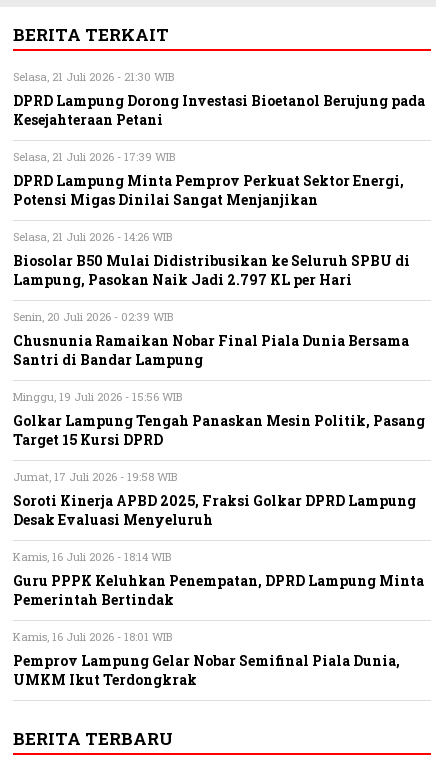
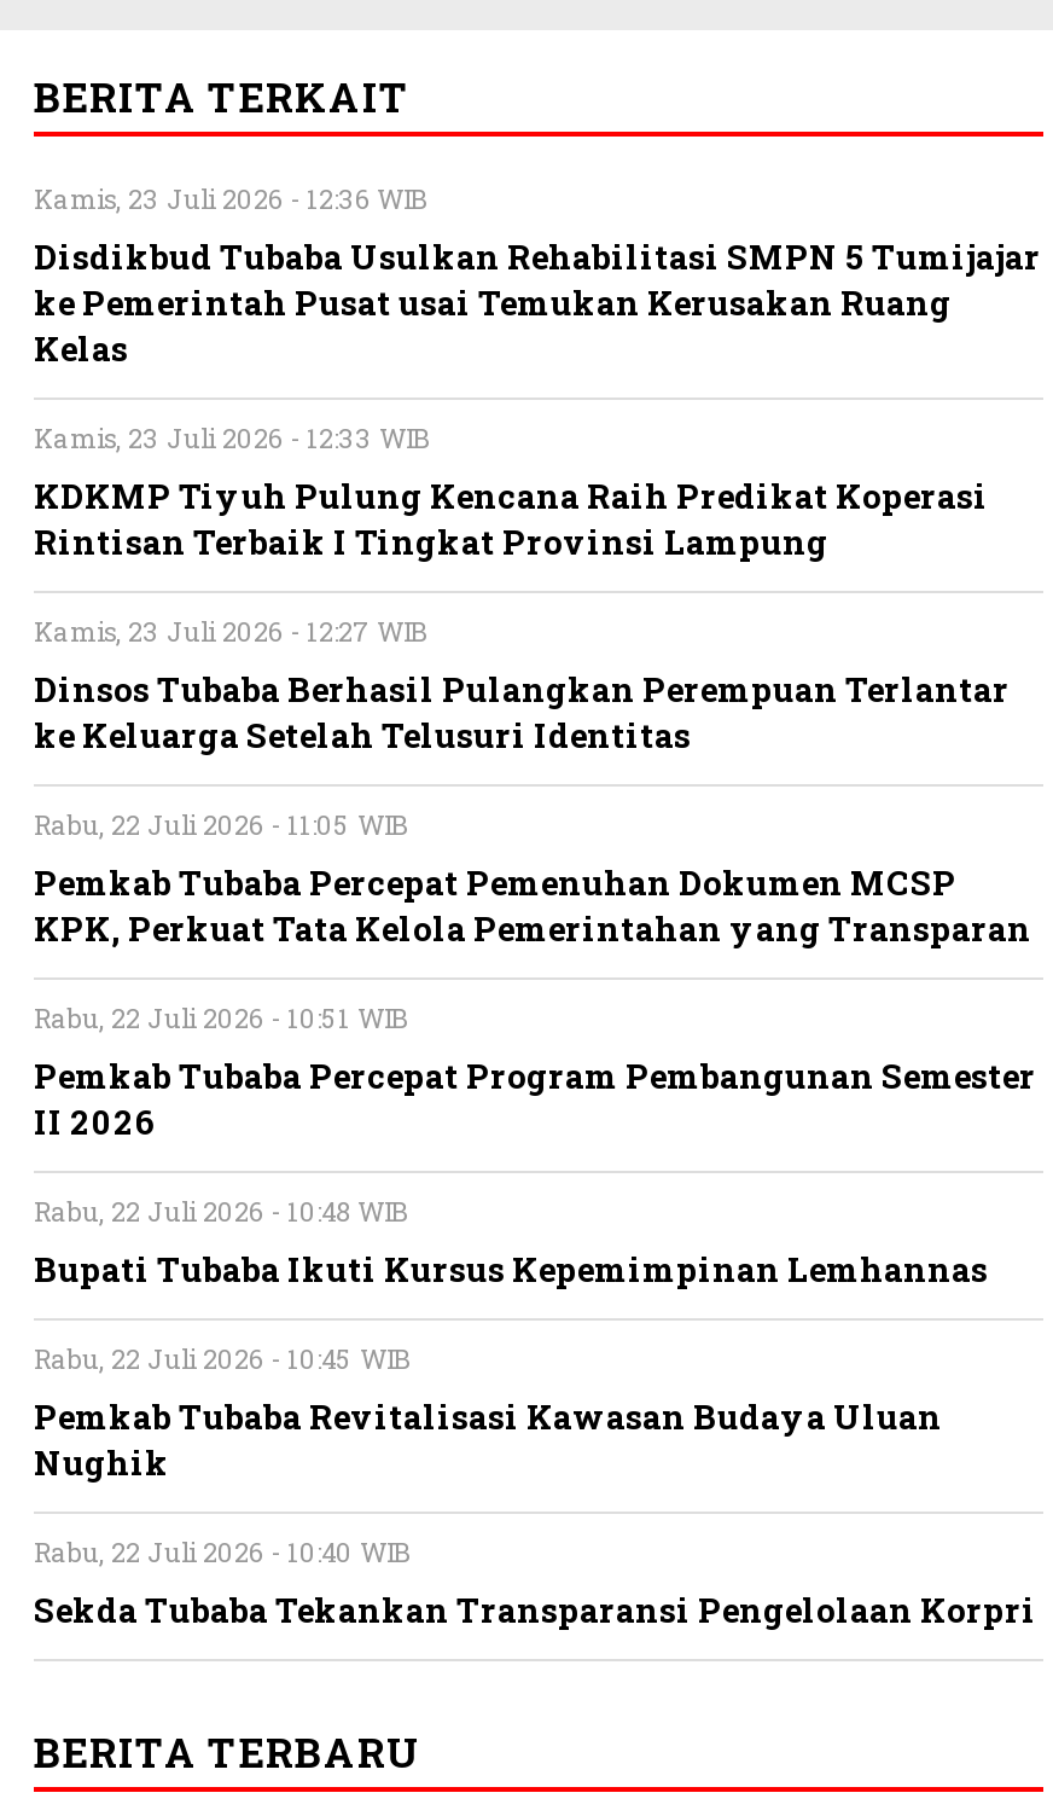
[13,69,425,129] Selasa, 21 Juli 2026 - 21:30 WIB | DPRD Lampung Dorong Investasi Bioetanol Berujung pada | Kesejahteraan Petani -> [34,181,1041,372] Kamis, 23 Juli 2026 - 12:36 WIB | Disdikbud Tubaba Usulkan Rehabilitasi SMPN 5 Tumijajar | ke Pemerintah Pusat usai Temukan Kerusakan Ruang | Kelas
[13,149,404,209] Selasa, 21 Juli 2026 - 17:39 WIB | DPRD Lampung Minta Pemprov Perkuat Sektor Energi, | Potensi Migas Dinilai Sangat Menjanjikan -> [34,420,988,565] Kamis, 23 Juli 2026 - 12:33 WIB | KDKMP Tiyuh Pulung Kencana Raih Predikat Koperasi | Rintisan Terbaik I Tingkat Provinsi Lampung
[13,229,410,289] Selasa, 21 Juli 2026 - 14:26 WIB | Biosolar B50 Mulai Didistribusikan ke Seluruh SPBU di | Lampung, Pasokan Naik Jadi 2.797 KL per Hari -> [34,614,1010,759] Kamis, 23 Juli 2026 - 12:27 WIB | Dinsos Tubaba Berhasil Pulangkan Perempuan Terlantar | ke Keluarga Setelah Telusuri Identitas
[13,309,409,369] Senin, 20 Juli 2026 - 02:39 WIB | Chusnunia Ramaikan Nobar Final Piala Dunia Bersama | Santri di Bandar Lampung -> [34,807,1031,952] Rabu, 22 Juli 2026 - 11:05 WIB | Pemkab Tubaba Percepat Pemenuhan Dokumen MCSP | KPK, Perkuat Tata Kelola Pemerintahan yang Transparan
[13,389,425,449] Minggu, 19 Juli 2026 - 15:56 WIB | Golkar Lampung Tengah Panaskan Mesin Politik, Pasang | Target 15 Kursi DPRD -> [34,1000,1036,1145] Rabu, 22 Juli 2026 - 10:51 WIB | Pemkab Tubaba Percepat Program Pembangunan Semester | II 2026
[13,469,416,529] Jumat, 17 Juli 2026 - 19:58 WIB | Soroti Kinerja APBD 2025, Fraksi Golkar DPRD Lampung | Desak Evaluasi Menyeluruh -> [34,1194,988,1293] Rabu, 22 Juli 2026 - 10:48 WIB | Bupati Tubaba Ikuti Kursus Kepemimpinan Lemhannas
[13,549,424,609] Kamis, 16 Juli 2026 - 18:14 WIB | Guru PPPK Keluhkan Penempatan, DPRD Lampung Minta | Pemerintah Bertindak -> [34,1341,942,1486] Rabu, 22 Juli 2026 - 10:45 WIB | Pemkab Tubaba Revitalisasi Kawasan Budaya Uluan | Nughik
[13,629,400,689] Kamis, 16 Juli 2026 - 18:01 WIB | Pemprov Lampung Gelar Nobar Semifinal Piala Dunia, | UMKM Ikut Terdongkrak -> [34,1534,1036,1633] Rabu, 22 Juli 2026 - 10:40 WIB | Sekda Tubaba Tekankan Transparansi Pengelolaan Korpri

